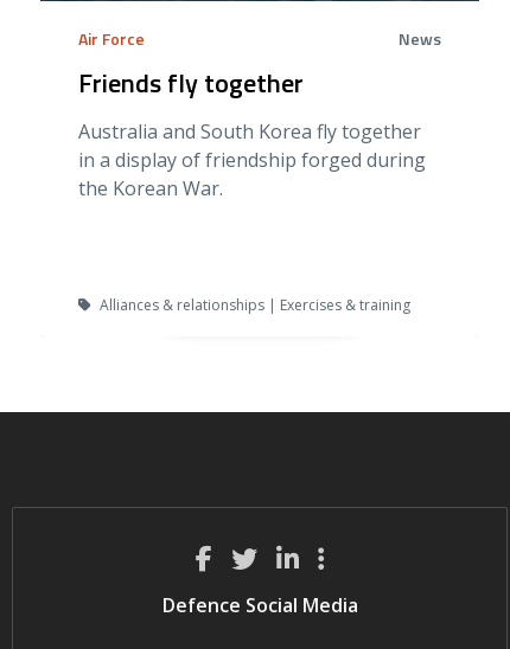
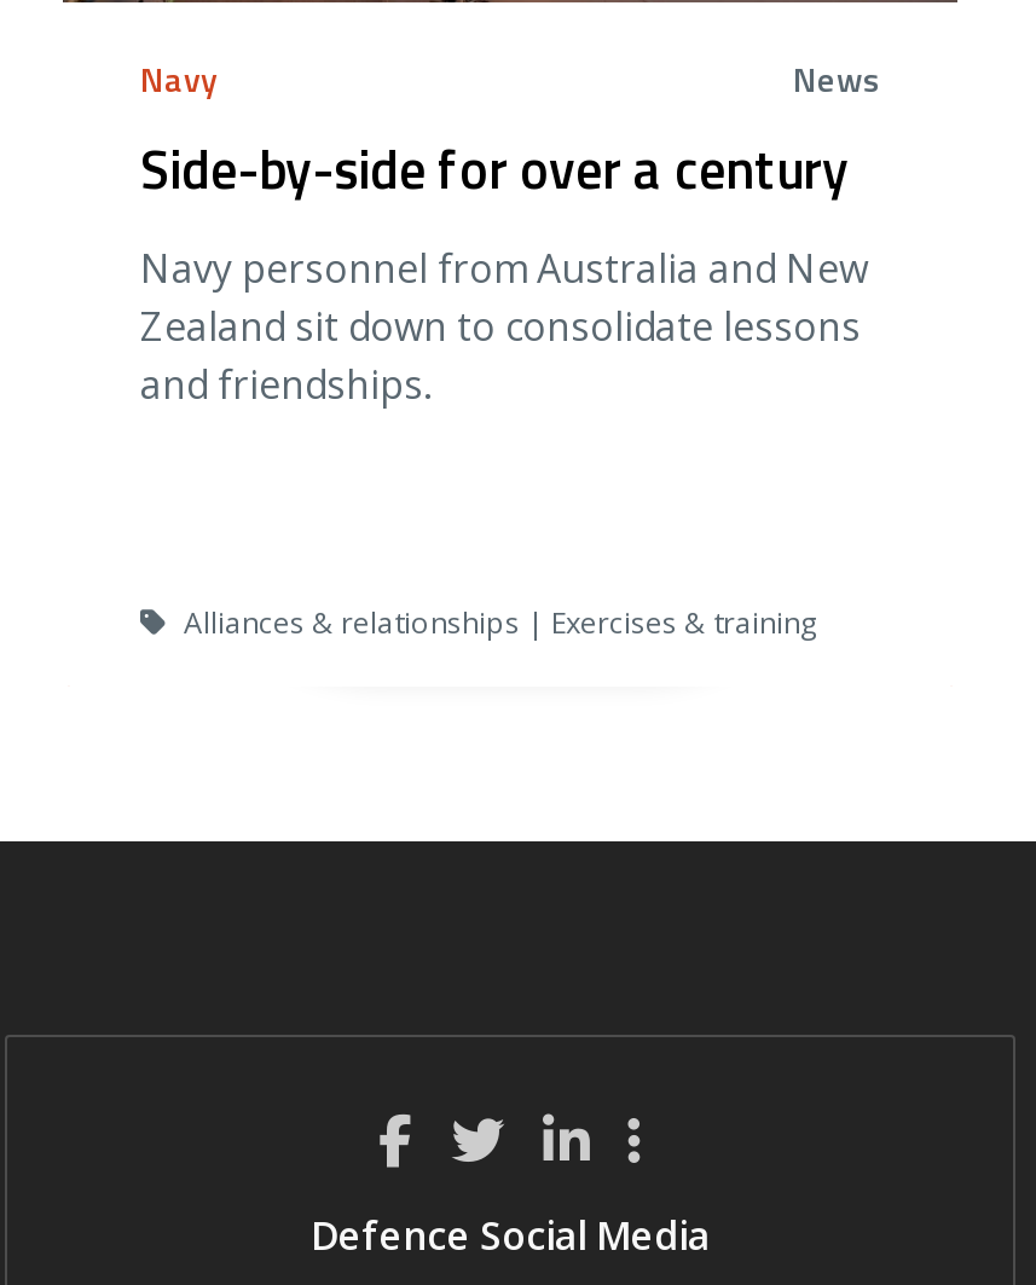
[78,27,145,51] Air Force -> [140,54,218,105] Navy
[78,63,426,202] Friends fly together | Australia and South Korea fly together | in a display of friendship forged during | the Korean War. -> [140,129,868,412] Side-by-side for over a century | Navy personnel from Australia and New | Zealand sit down to consolidate lessons | and friendships.

